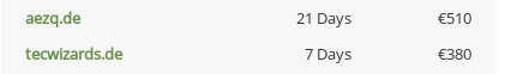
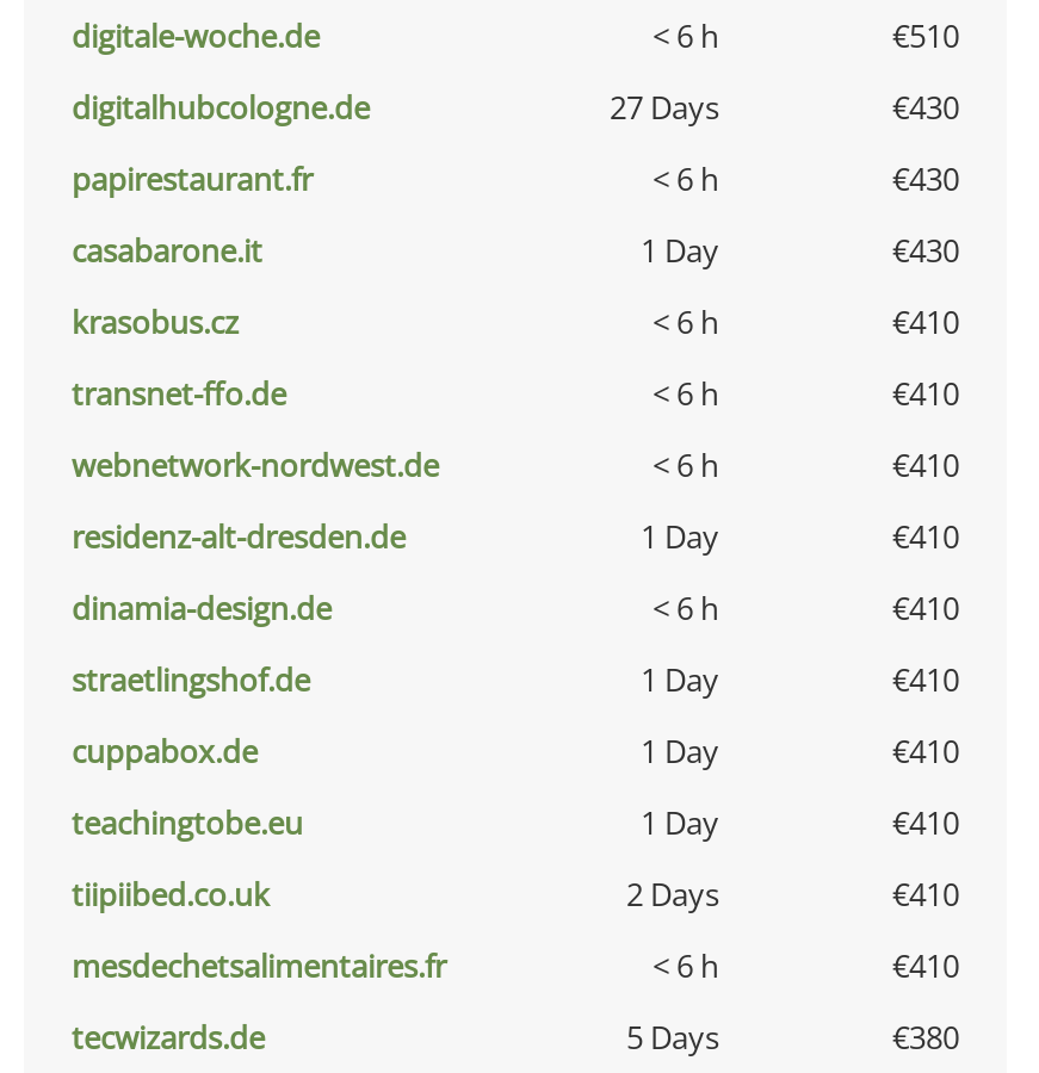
[25,7,351,29] aezq.de | 21 Days -> [72,14,719,57] digitale-woche.de | < 6 h
none -> [72,86,959,987] digitalhubcologne.de | 27 Days | €430 | papirestaurant.fr | < 6 h | €430 | casabarone.it | 1 Day | €430 | krasobus.cz | < 6 h | €410 | transnet-ffo.de | < 6 h | €410 | webnetwork-nordwest.de | < 6 h | €410 | residenz-alt-dresden.de | 1 Day | €410 | dinamia-design.de | < 6 h | €410 | straetlingshof.de | 1 Day | €410 | cuppabox.de | 1 Day | €410 | teachingtobe.eu | 1 Day | €410 | tiipiibed.co.uk | 2 Days | €410 | mesdechetsalimentaires.fr | < 6 h | €410
[304,43,351,64] 7 Days -> [626,1016,719,1059] 5 Days

